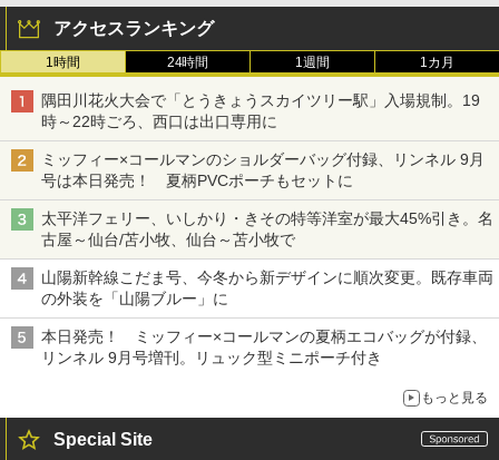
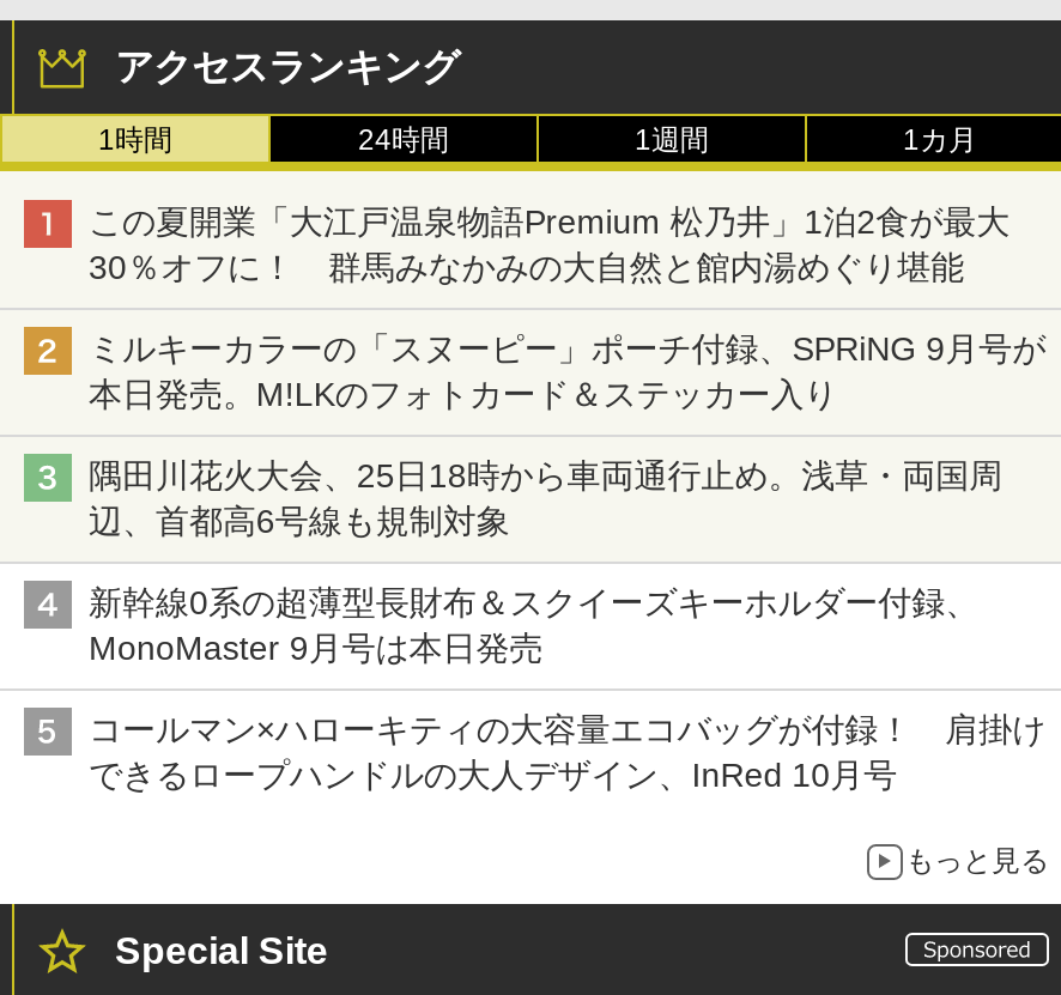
[41,91,480,130] 隅田川花火大会で「とうきょうスカイツリー駅」入場規制。19 | 時～22時ごろ、西口は出口専用に -> [89,203,1010,286] この夏開業「大江戸温泉物語Premium 松乃井」1泊2食が最大 | 30％オフに！ 群馬みなかみの大自然と館内湯めぐり堪能
[41,150,484,189] ミッフィー×コールマンのショルダーバッグ付録、リンネル 9月 | 号は本日発売！ 夏柄PVCポーチもセットに -> [89,330,1045,413] ミルキーカラーの「スヌーピー」ポーチ付録、SPRiNG 9月号が | 本日発売。M!LKのフォトカード＆ステッカー入り
[41,210,493,248] 太平洋フェリー、いしかり・きその特等洋室が最大45%引き。名 | 古屋～仙台/苫小牧、仙台～苫小牧で -> [89,456,1003,540] 隅田川花火大会、25日18時から車両通行止め。浅草・両国周 | 辺、首都高6号線も規制対象
[41,269,493,308] 山陽新幹線こだま号、今冬から新デザインに順次変更。既存車両 | の外装を「山陽ブルー」に -> [89,583,979,667] 新幹線0系の超薄型長財布＆スクイーズキーホルダー付録、 | MonoMaster 9月号は本日発売
[41,328,486,367] 本日発売！ ミッフィー×コールマンの夏柄エコバッグが付録、 | リンネル 9月号増刊。リュック型ミニポーチ付き -> [89,710,1046,794] コールマン×ハローキティの大容量エコバッグが付録！ 肩掛け | できるロープハンドルの大人デザイン、InRed 10月号

